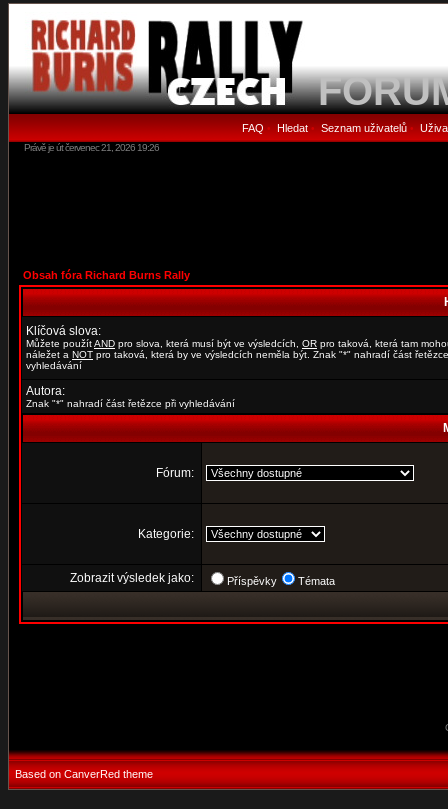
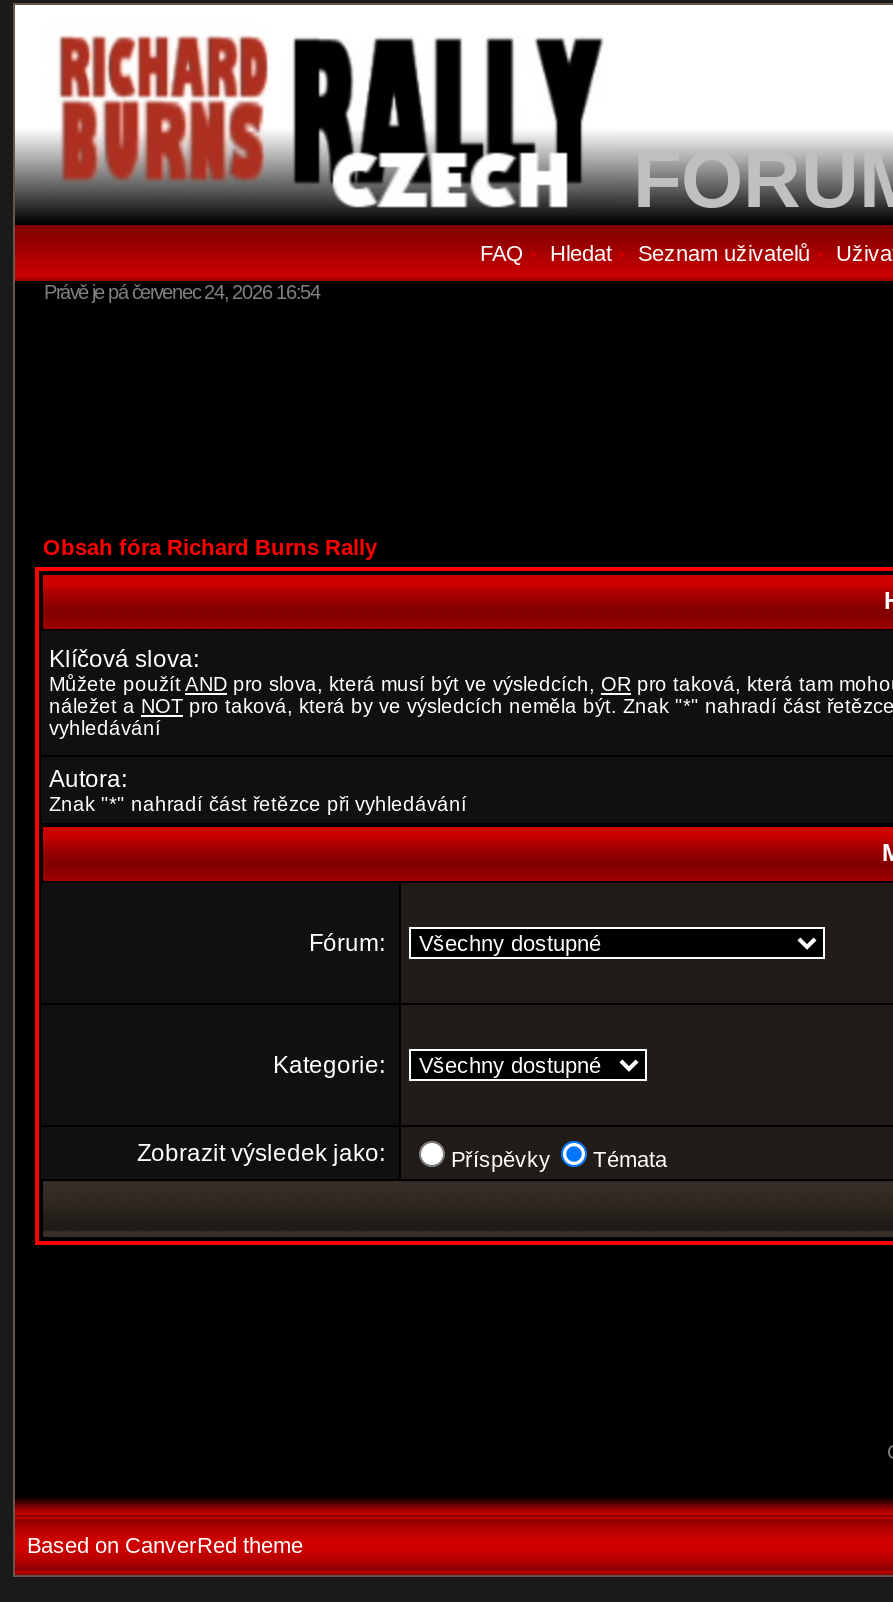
[23,142,158,153] Právě je út červenec 21, 2026 19:26 -> [44,281,320,303] Právě je pá červenec 24, 2026 16:54

